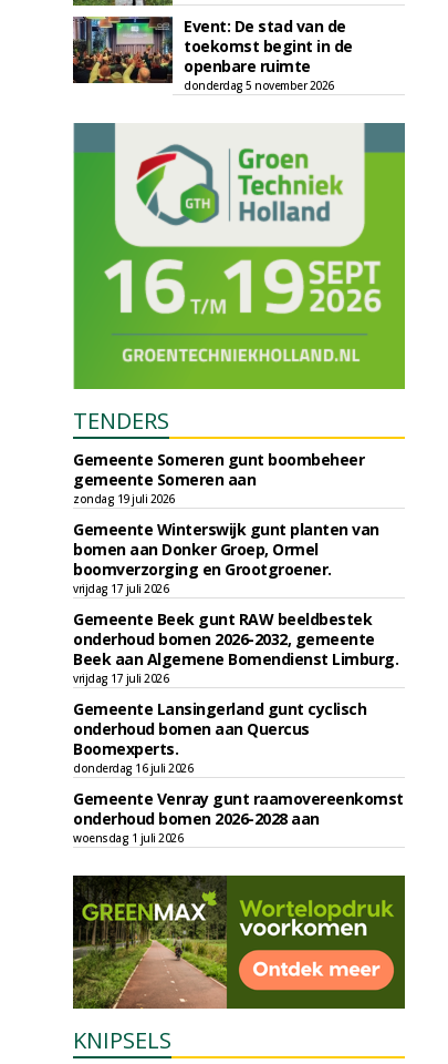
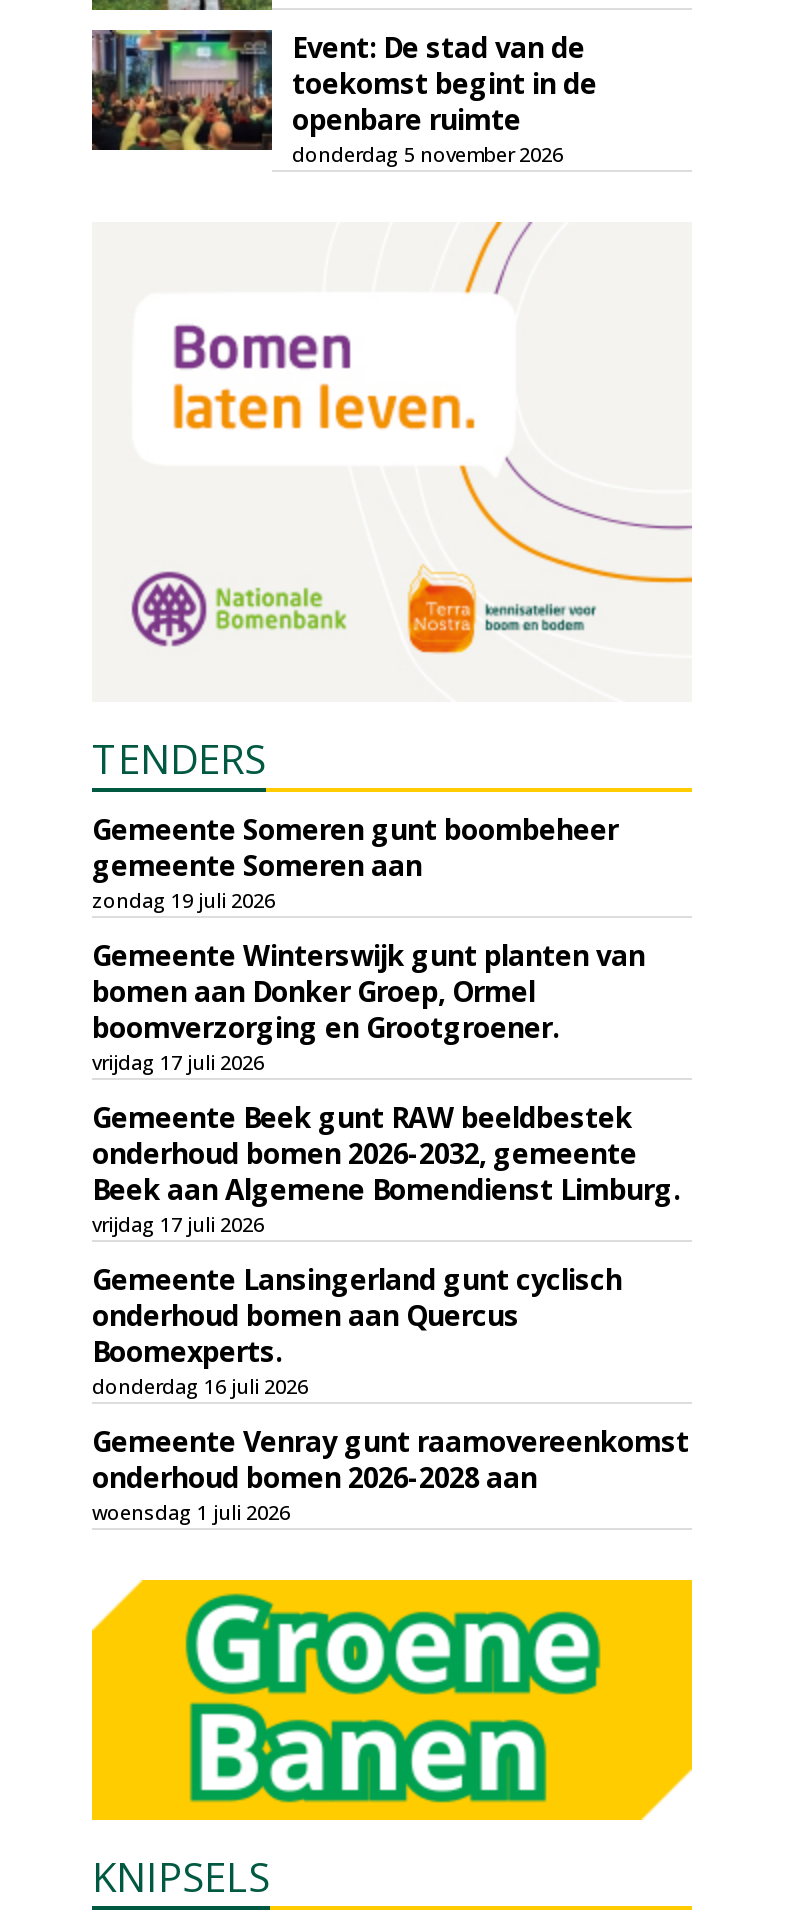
[73,122,406,390] [image] -> [94,220,694,702] [image]
[72,874,406,1010] [image] -> [90,1578,694,1822] [image]

